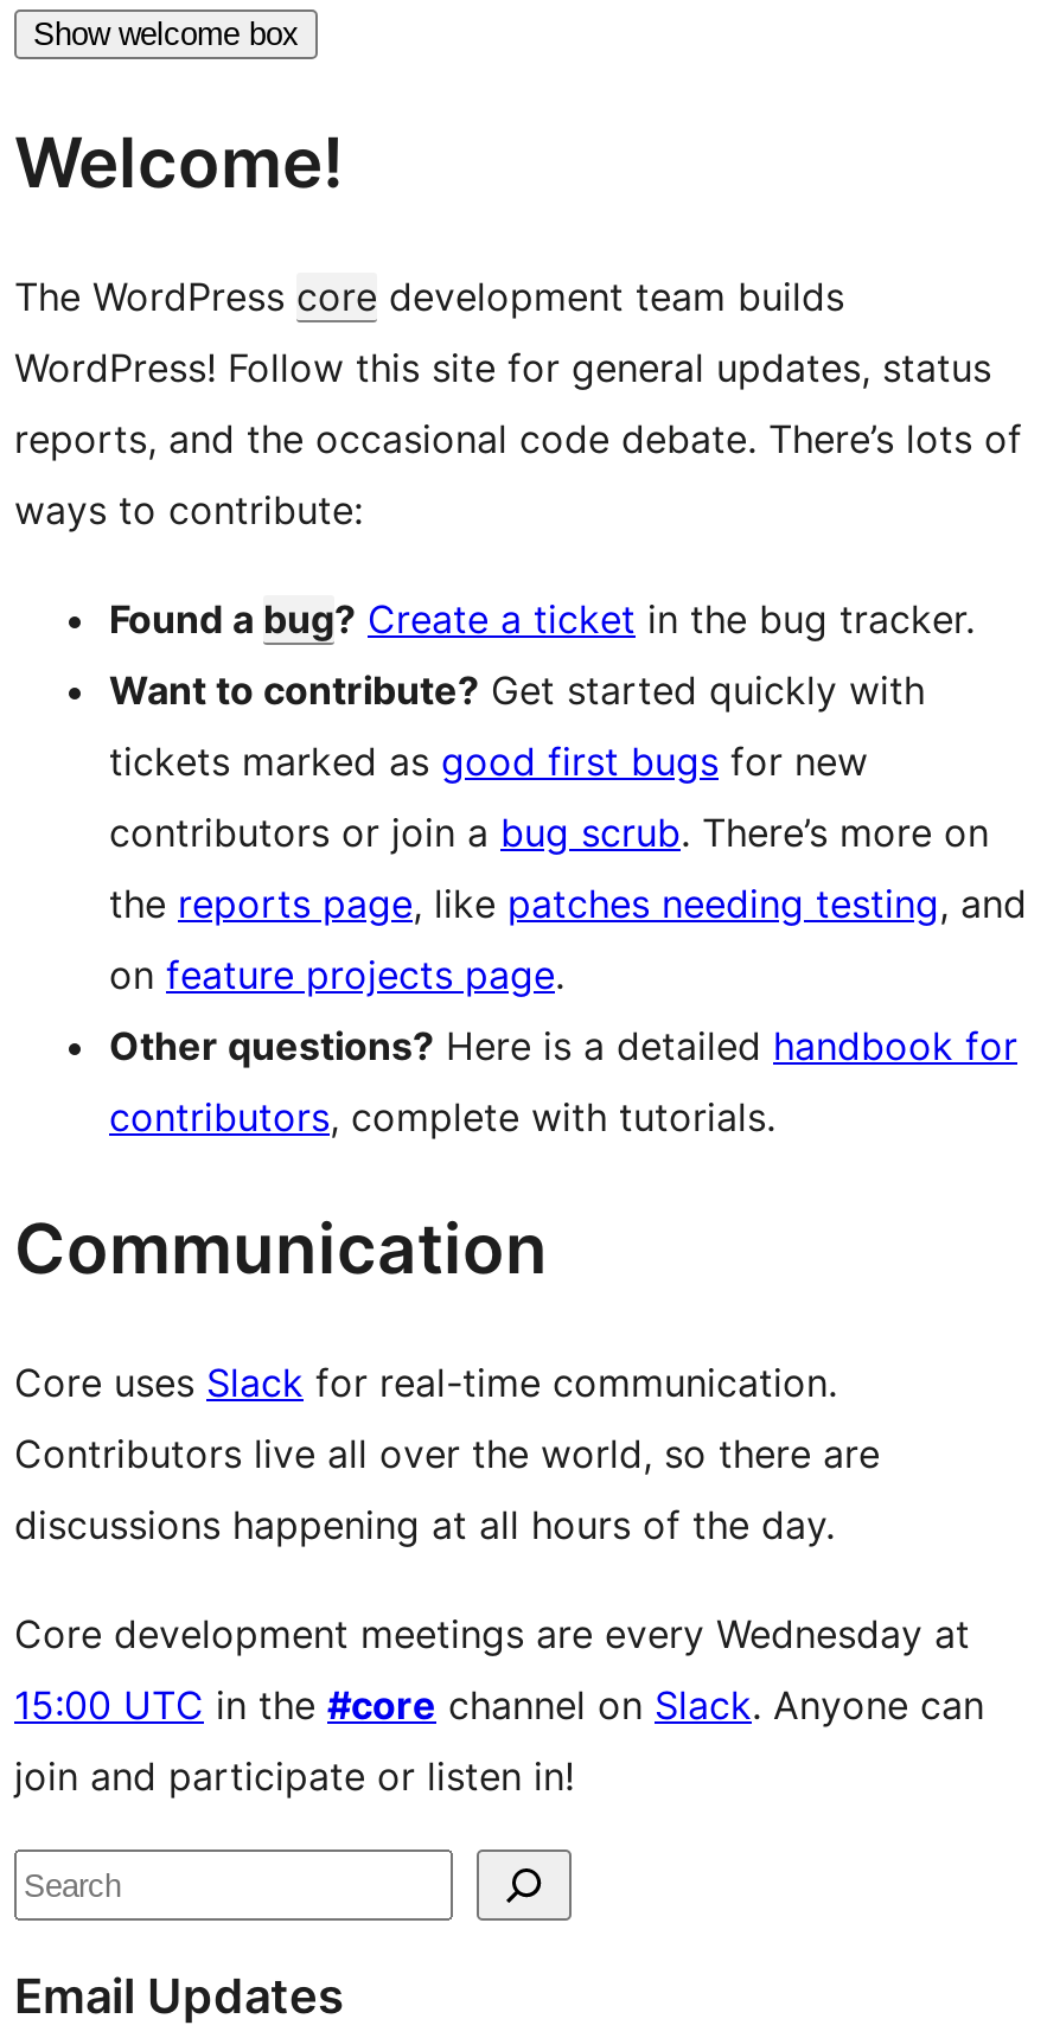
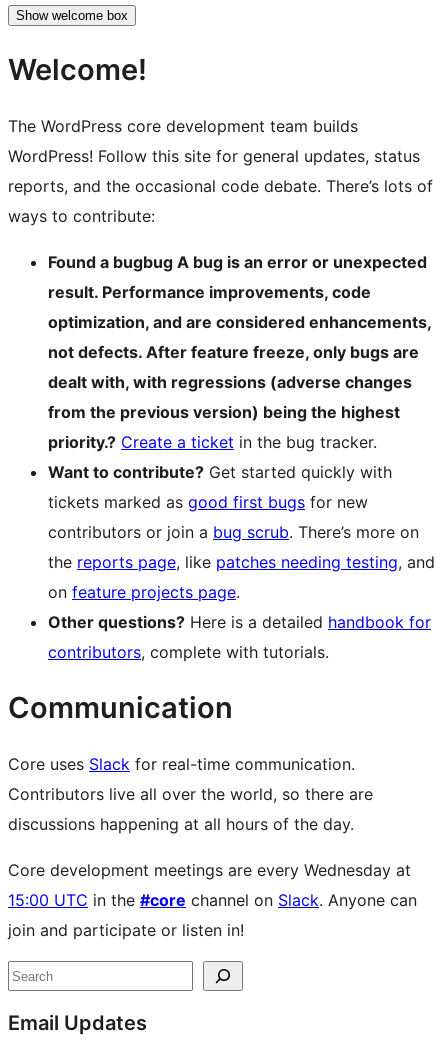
[109,595,975,643] Found a bug? Create a ticket in the bug tracker. -> [48,252,431,452] Found a bugbug A bug is an error or unexpected | result. Performance improvements, code | optimization, and are considered enhancements, | not defects. After feature freeze, only bugs are | dealt with, with regressions (adverse changes | from the previous version) being the highest | priority.? Create a ticket in the bug tracker.

